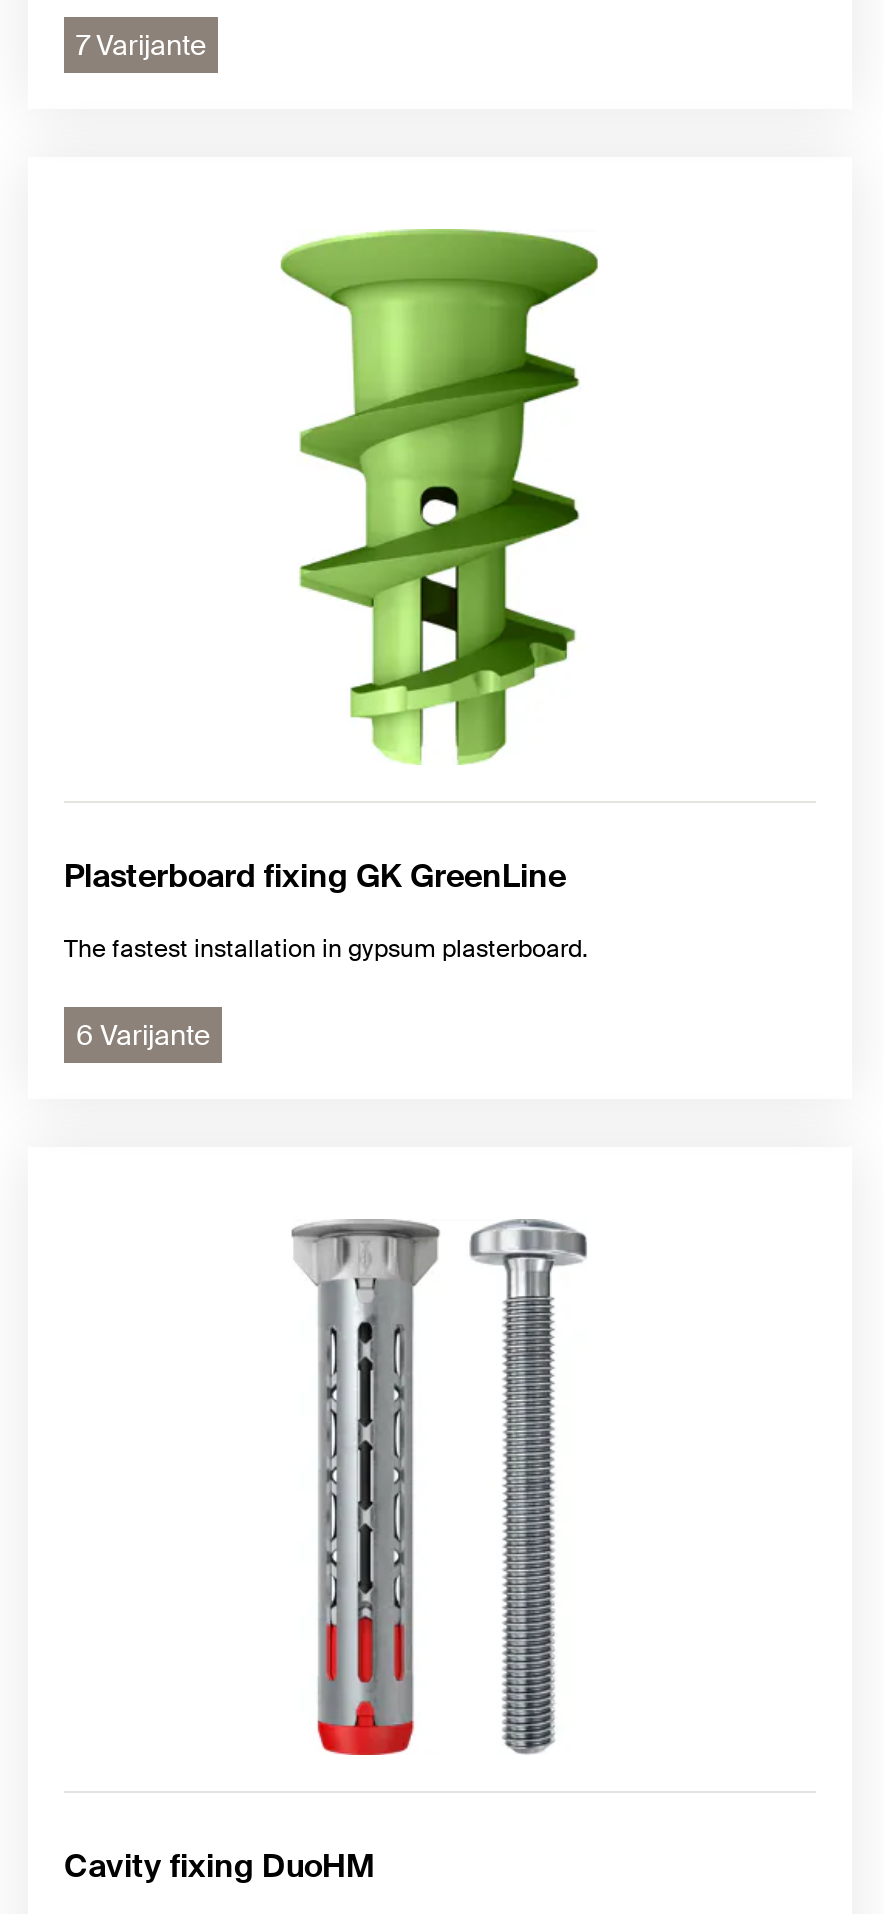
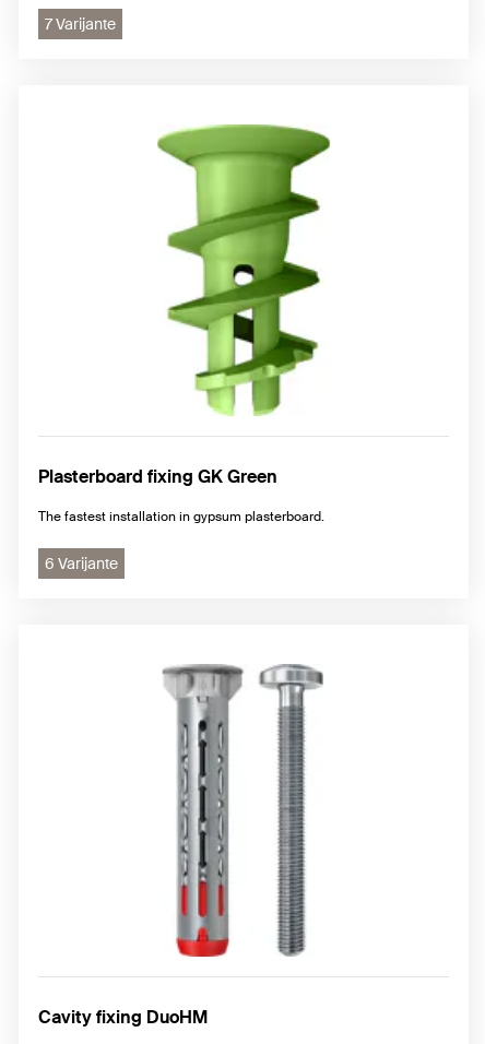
[64,856,566,898] Plasterboard fixing GK GreenLine -> [38,465,277,488] Plasterboard fixing GK Green

